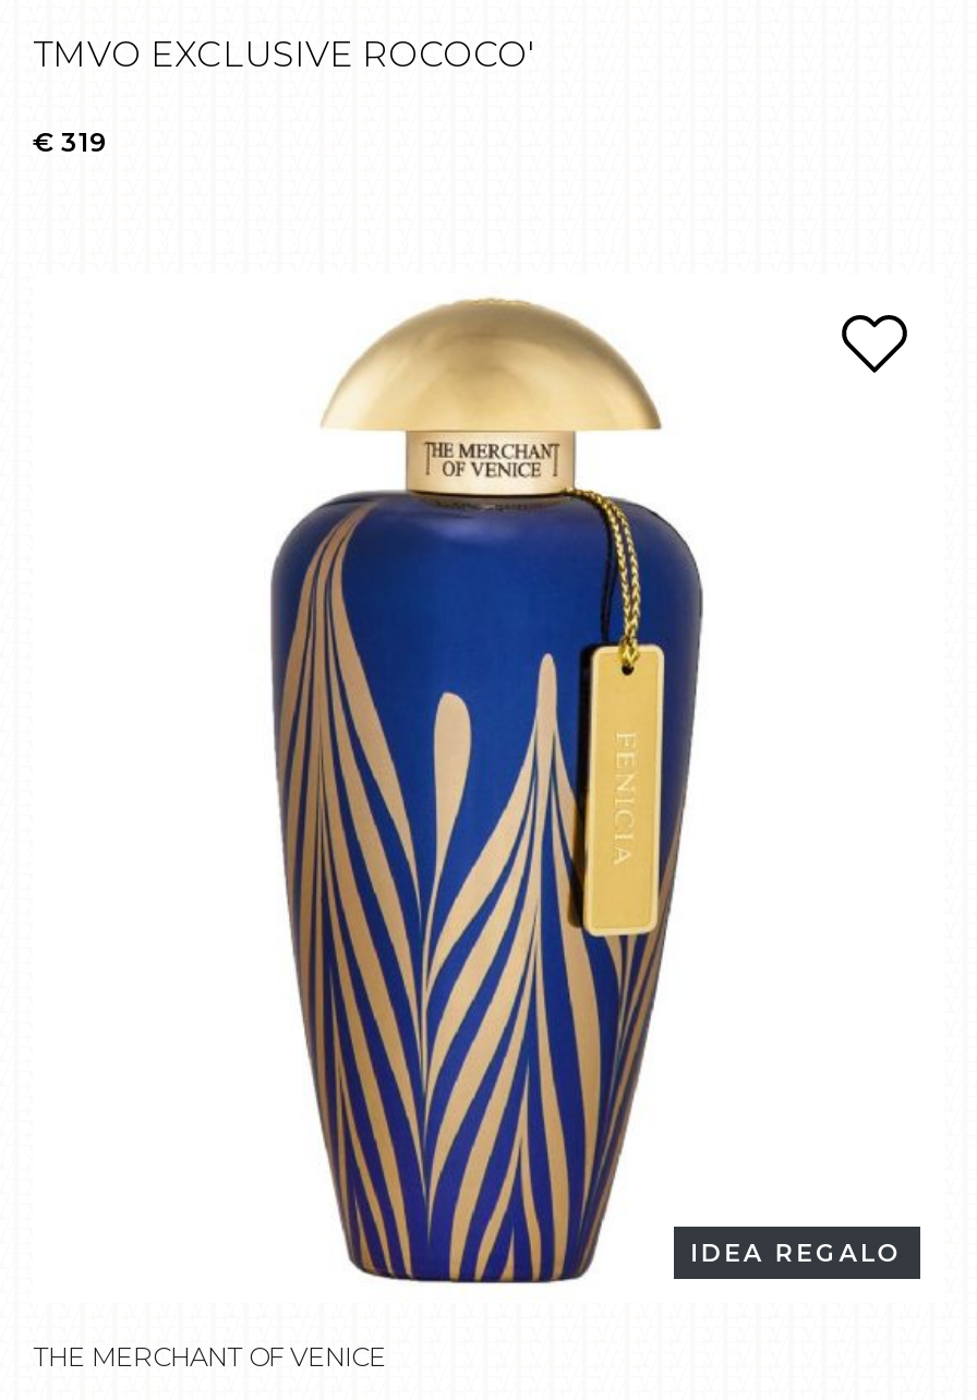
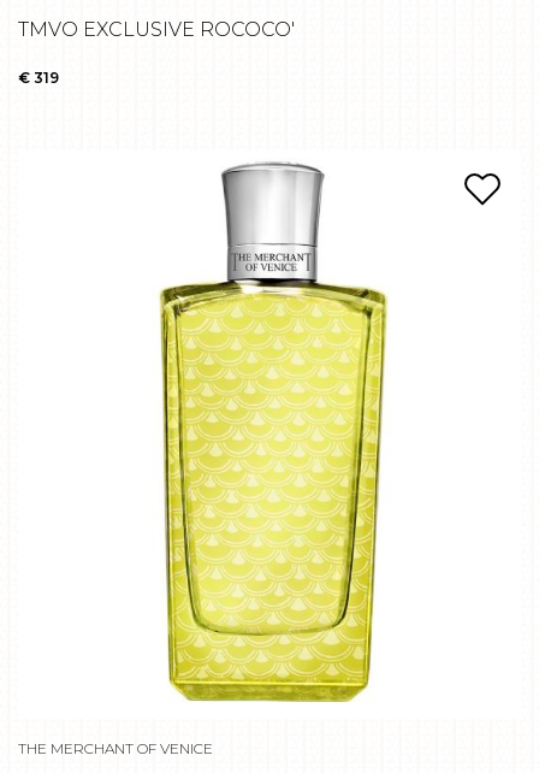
[268,294,704,1287] [image] -> [149,161,389,709] [image]
[690,1237,903,1268] IDEA REGALO -> none

